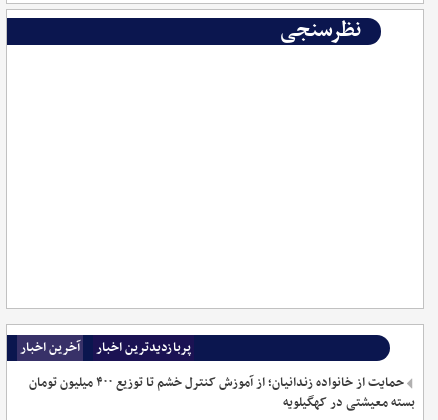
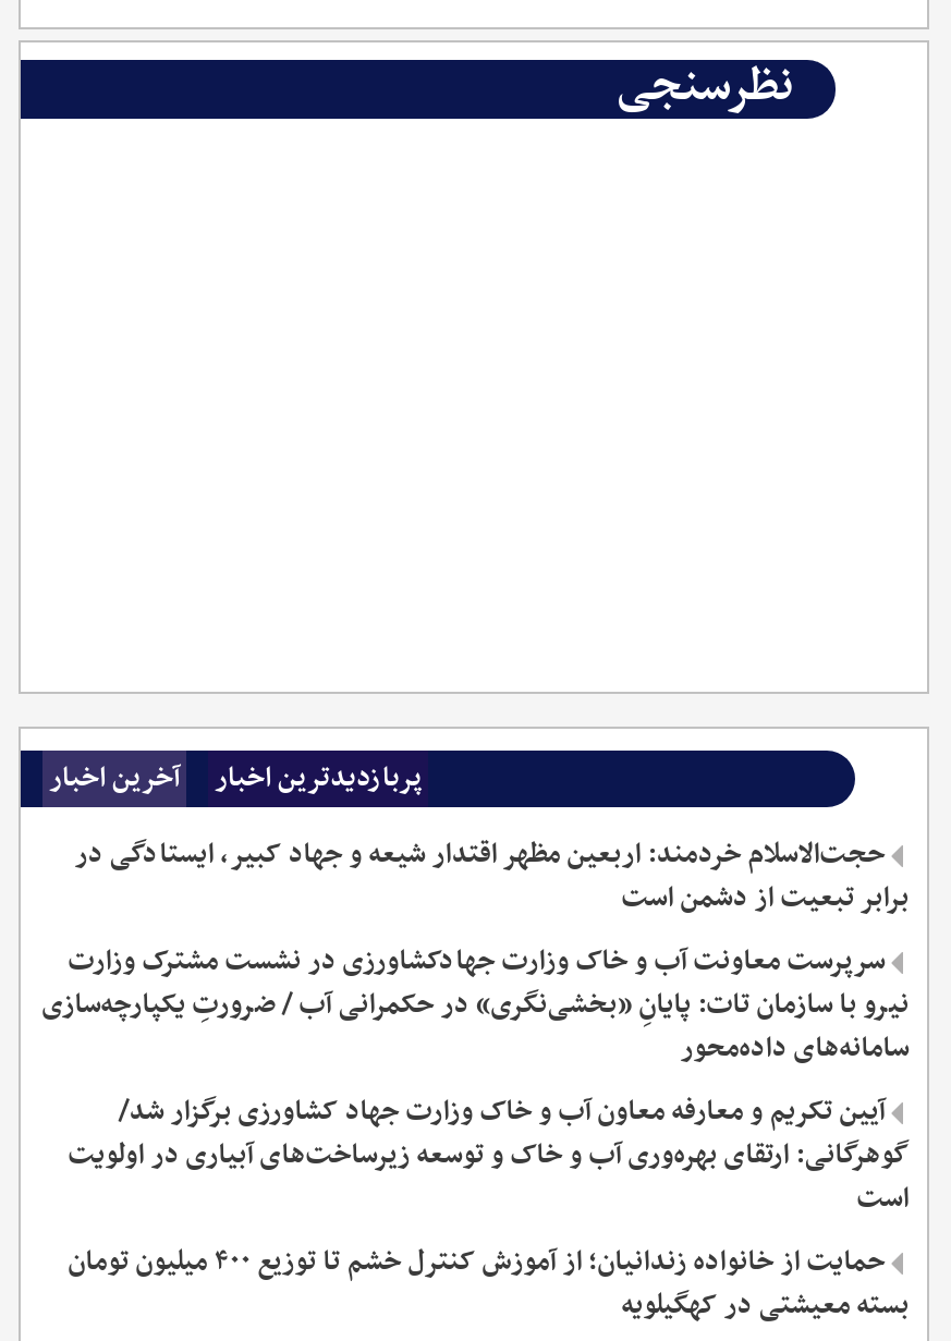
none -> [42,831,909,1223] حجت‌الاسلام خردمند: اربعین مظهر اقتدار شیعه و جهاد کبیر، ایستادگی در | برابر تبعیت از دشمن است | سرپرست معاونت آب و خاک وزارت جهادکشاورزی در نشست مشترک وزارت | نیرو با سازمان تات: پایانِ «بخشی‌نگری» در حکمرانی آب / ضرورتِ یکپارچه‌سازی | سامانه‌های داده‌محور | آیین تکریم و معارفه معاون آب و خاک وزارت جهاد کشاورزی برگزار شد/ | گوهرگانی: ارتقای بهره‌وری آب و خاک و توسعه زیرساخت‌های آبیاری در اولویت | است

